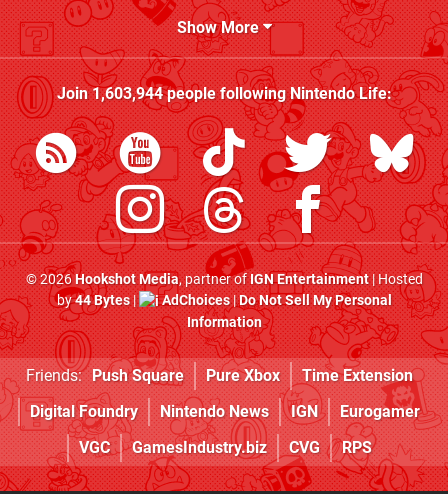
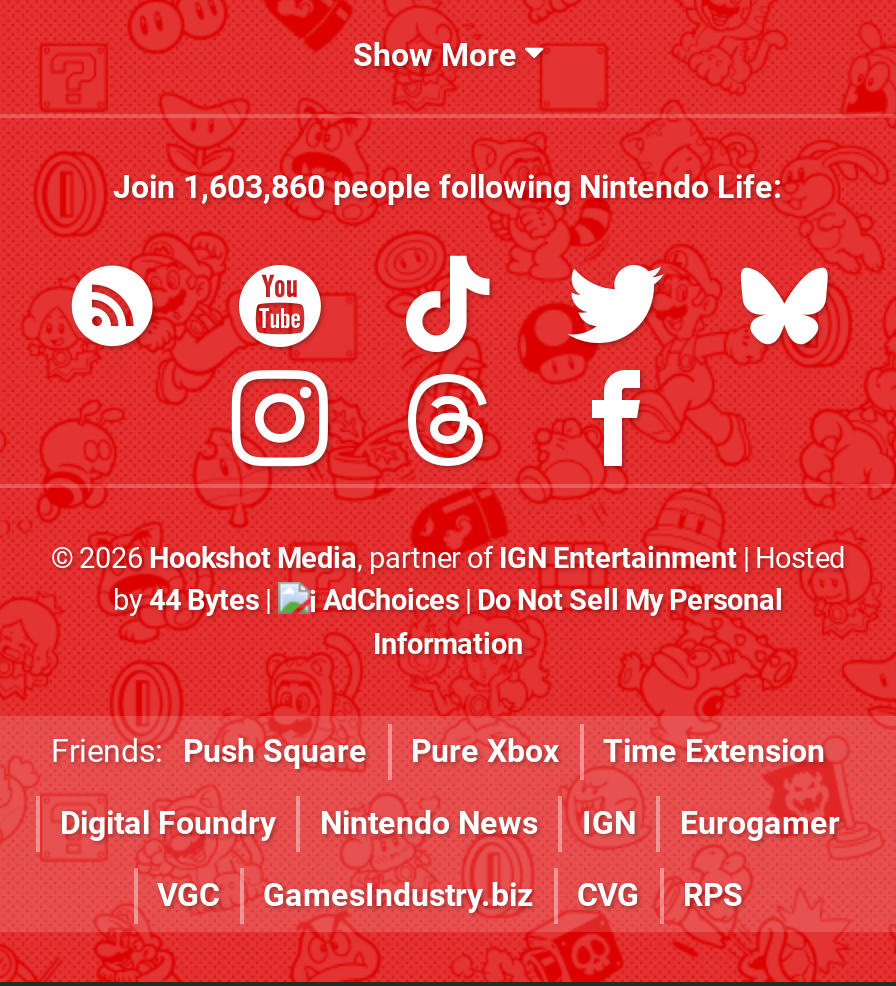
[56,84,391,103] Join 1,603,944 people following Nintendo Life: -> [113,168,783,206] Join 1,603,860 people following Nintendo Life:

